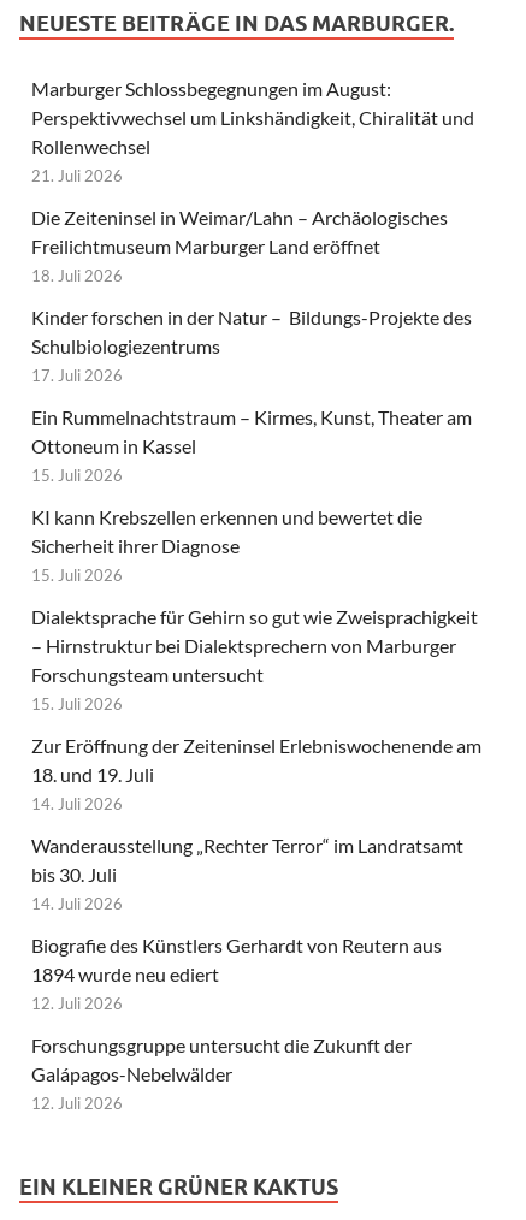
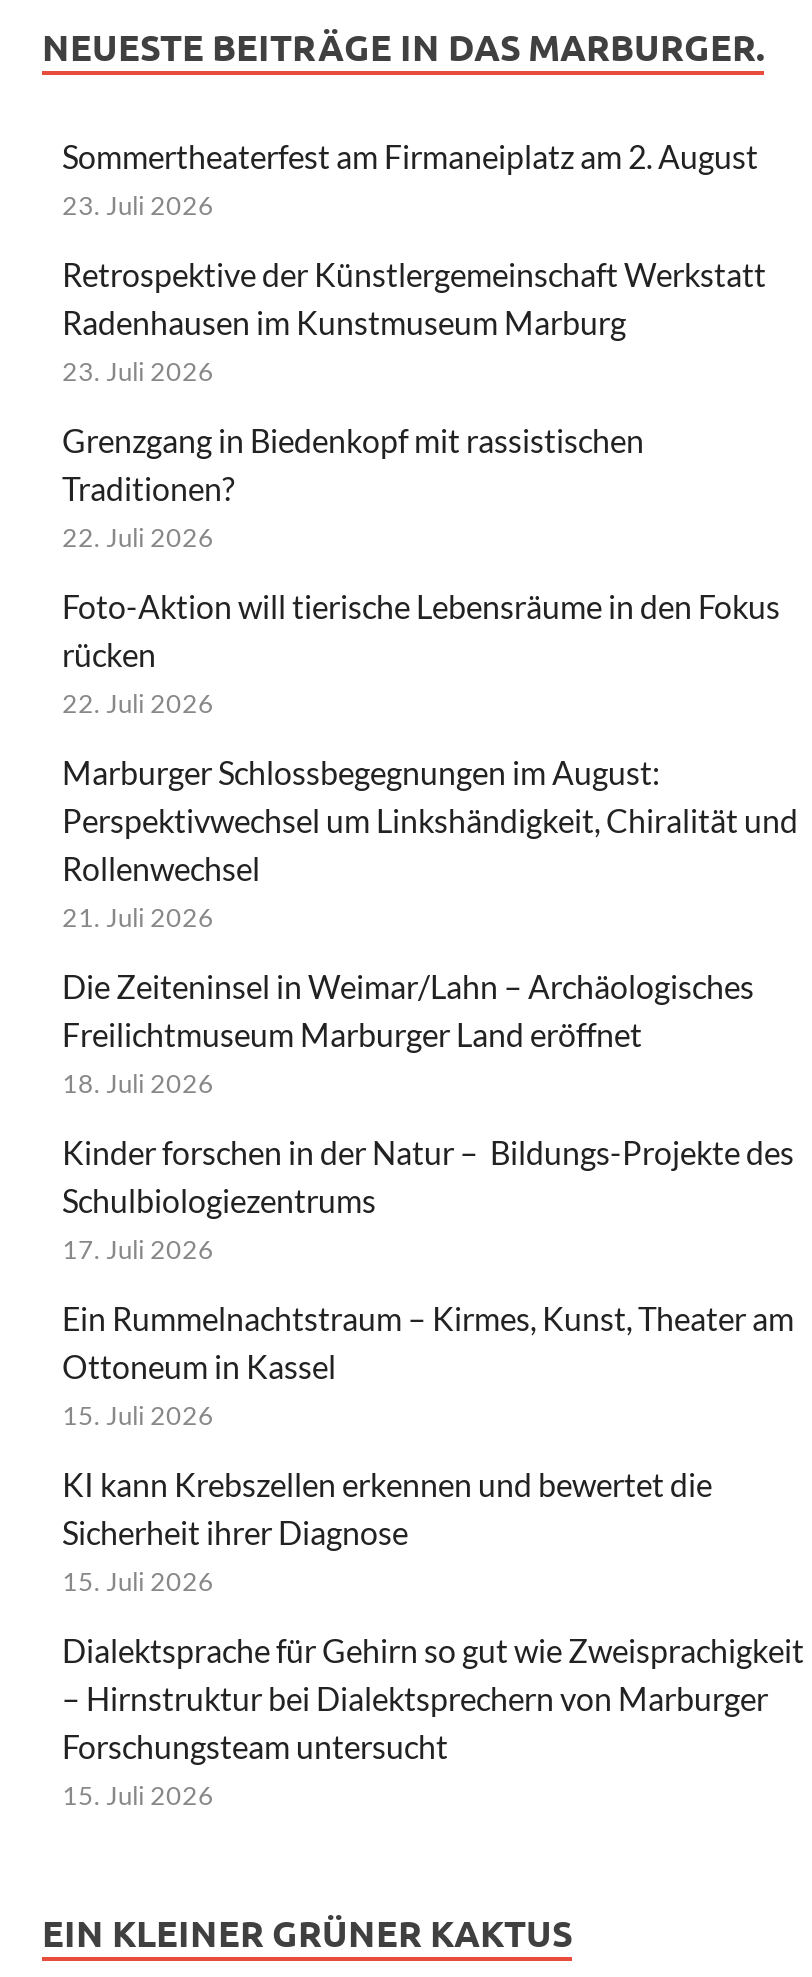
none -> [62,137,780,719] Sommertheaterfest am Firmaneiplatz am 2. August | 23. Juli 2026 | Retrospektive der Künstlergemeinschaft Werkstatt | Radenhausen im Kunstmuseum Marburg | 23. Juli 2026 | Grenzgang in Biedenkopf mit rassistischen | Traditionen? | 22. Juli 2026 | Foto-Aktion will tierische Lebensräume in den Fokus | rücken | 22. Juli 2026
moved [31,77,478,714] -> [62,753,804,1811]: Marburger Schlossbegegnungen im August: | Perspektivwechsel um Linkshändigkeit, Chiralität und | Rollenwechsel | ... | Forschungsteam untersucht | 15. Juli 2026
[31,734,481,1113] Zur Eröffnung der Zeiteninsel Erlebniswochenende am | 18. und 19. Juli | 14. Juli 2026 | Wanderausstellung „Rechter Terror“ im Landratsamt | bis 30. Juli | 14. Juli 2026 | Biografie des Künstlers Gerhardt von Reutern aus | 1894 wurde neu ediert | 12. Juli 2026 | Forschungsgruppe untersucht die Zukunft der | Galápagos-Nebelwälder | 12. Juli 2026 -> none

